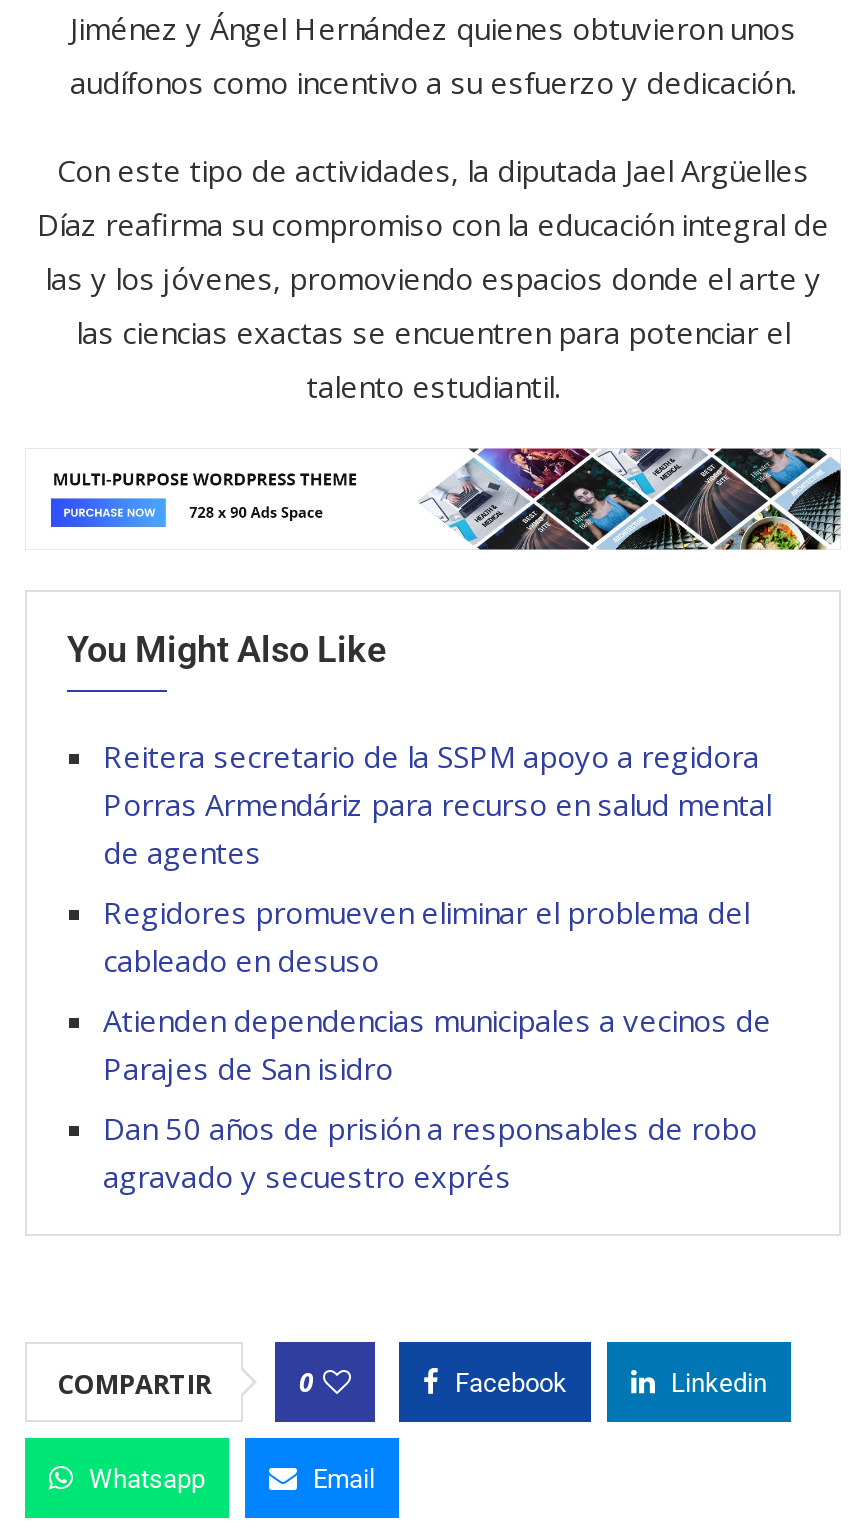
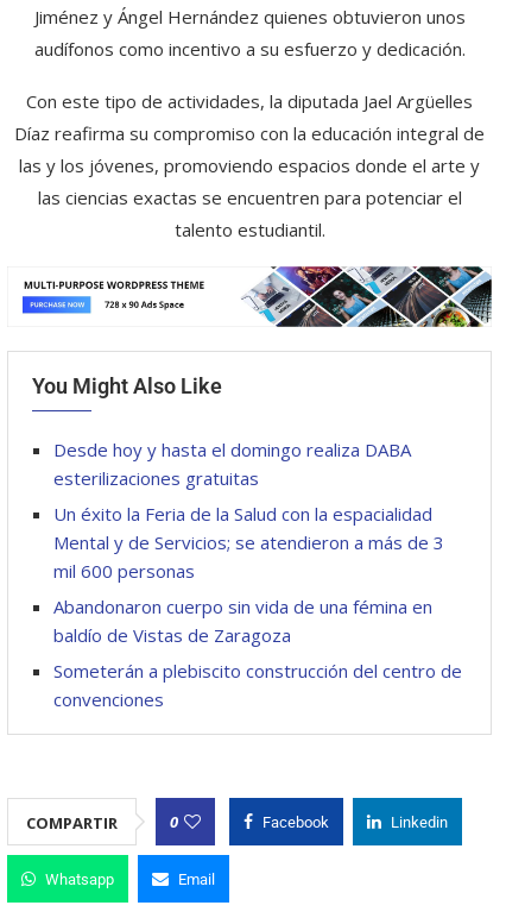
[103,736,771,872] Reitera secretario de la SSPM apoyo a regidora | Porras Armendáriz para recurso en salud mental | de agentes -> [53,437,411,490] Desde hoy y hasta el domingo realiza DABA | esterilizaciones gratuitas
[103,892,749,980] Regidores promueven eliminar el problema del | cableado en desuso -> [53,502,444,582] Un éxito la Feria de la Salud con la espacialidad | Mental y de Servicios; se atendieron a más de 3 | mil 600 personas
[103,1000,771,1088] Atienden dependencias municipales a vecinos de | Parajes de San isidro -> [53,594,432,647] Abandonaron cuerpo sin vida de una fémina en | baldío de Vistas de Zaragoza
[103,1108,757,1196] Dan 50 años de prisión a responsables de robo | agravado y secuestro exprés -> [53,659,462,711] Someterán a plebiscito construcción del centro de | convenciones

